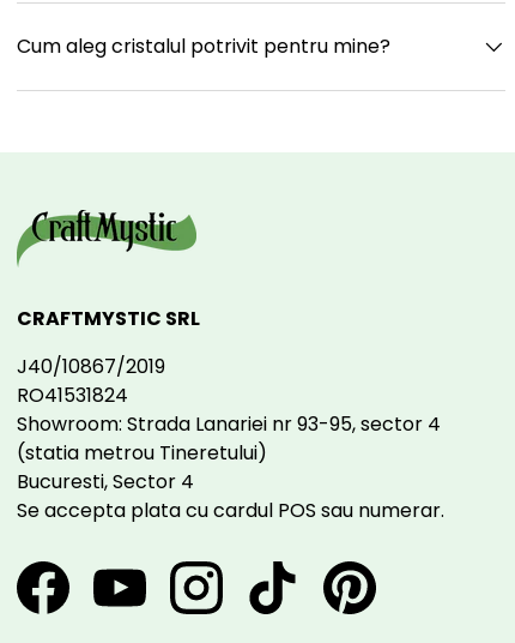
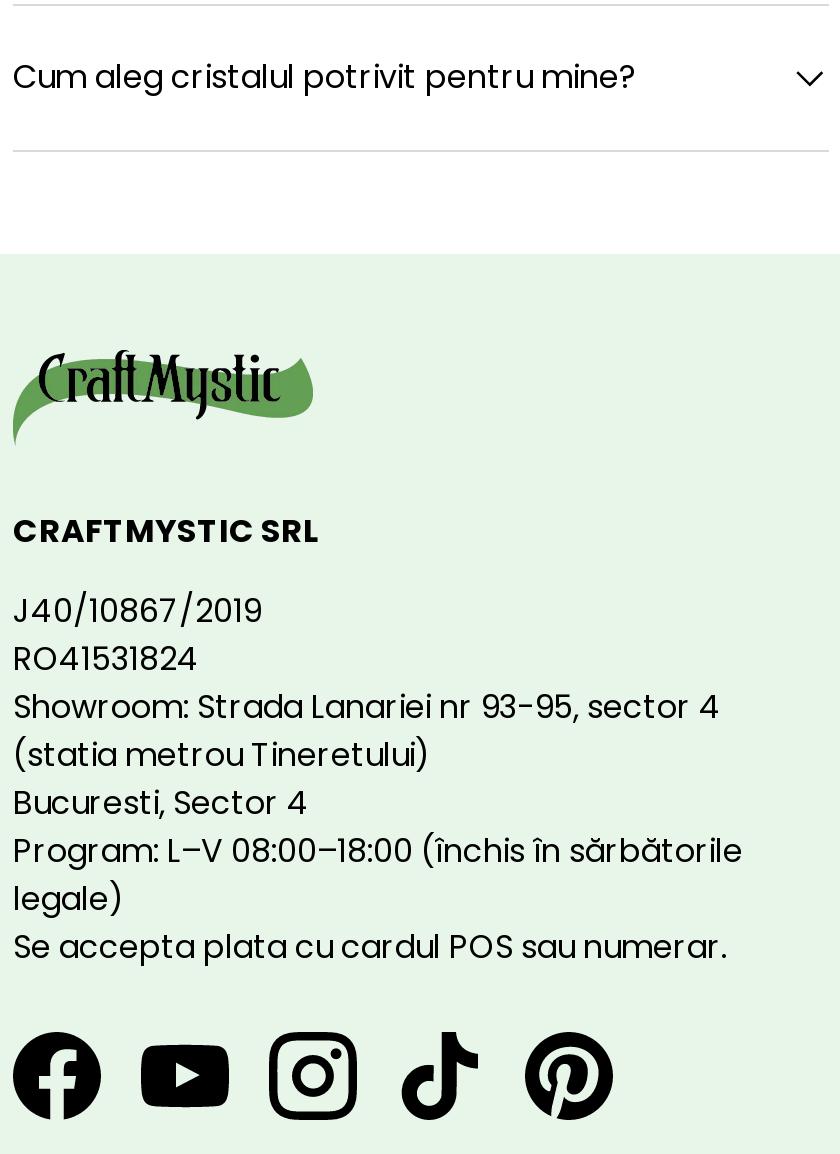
none -> [13,827,743,921] Program: L–V 08:00–18:00 (închis în sărbătorile | legale)

